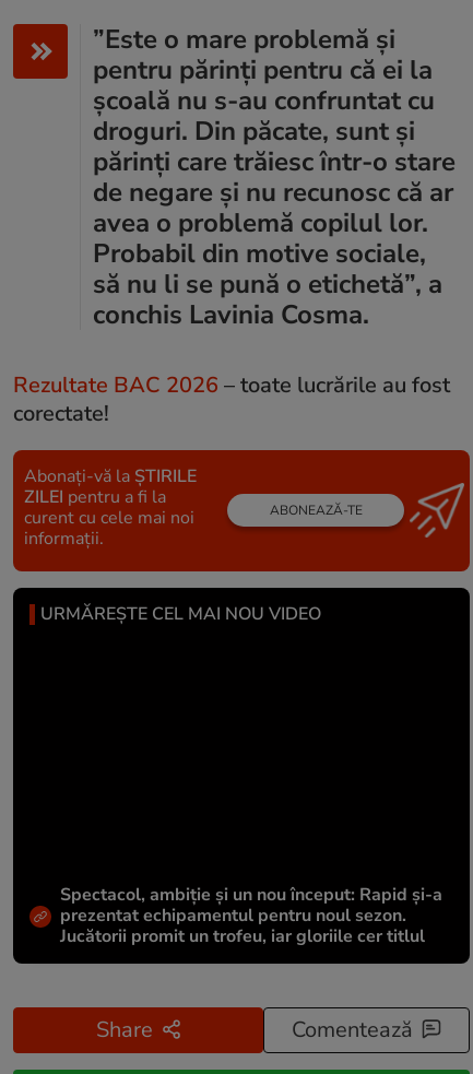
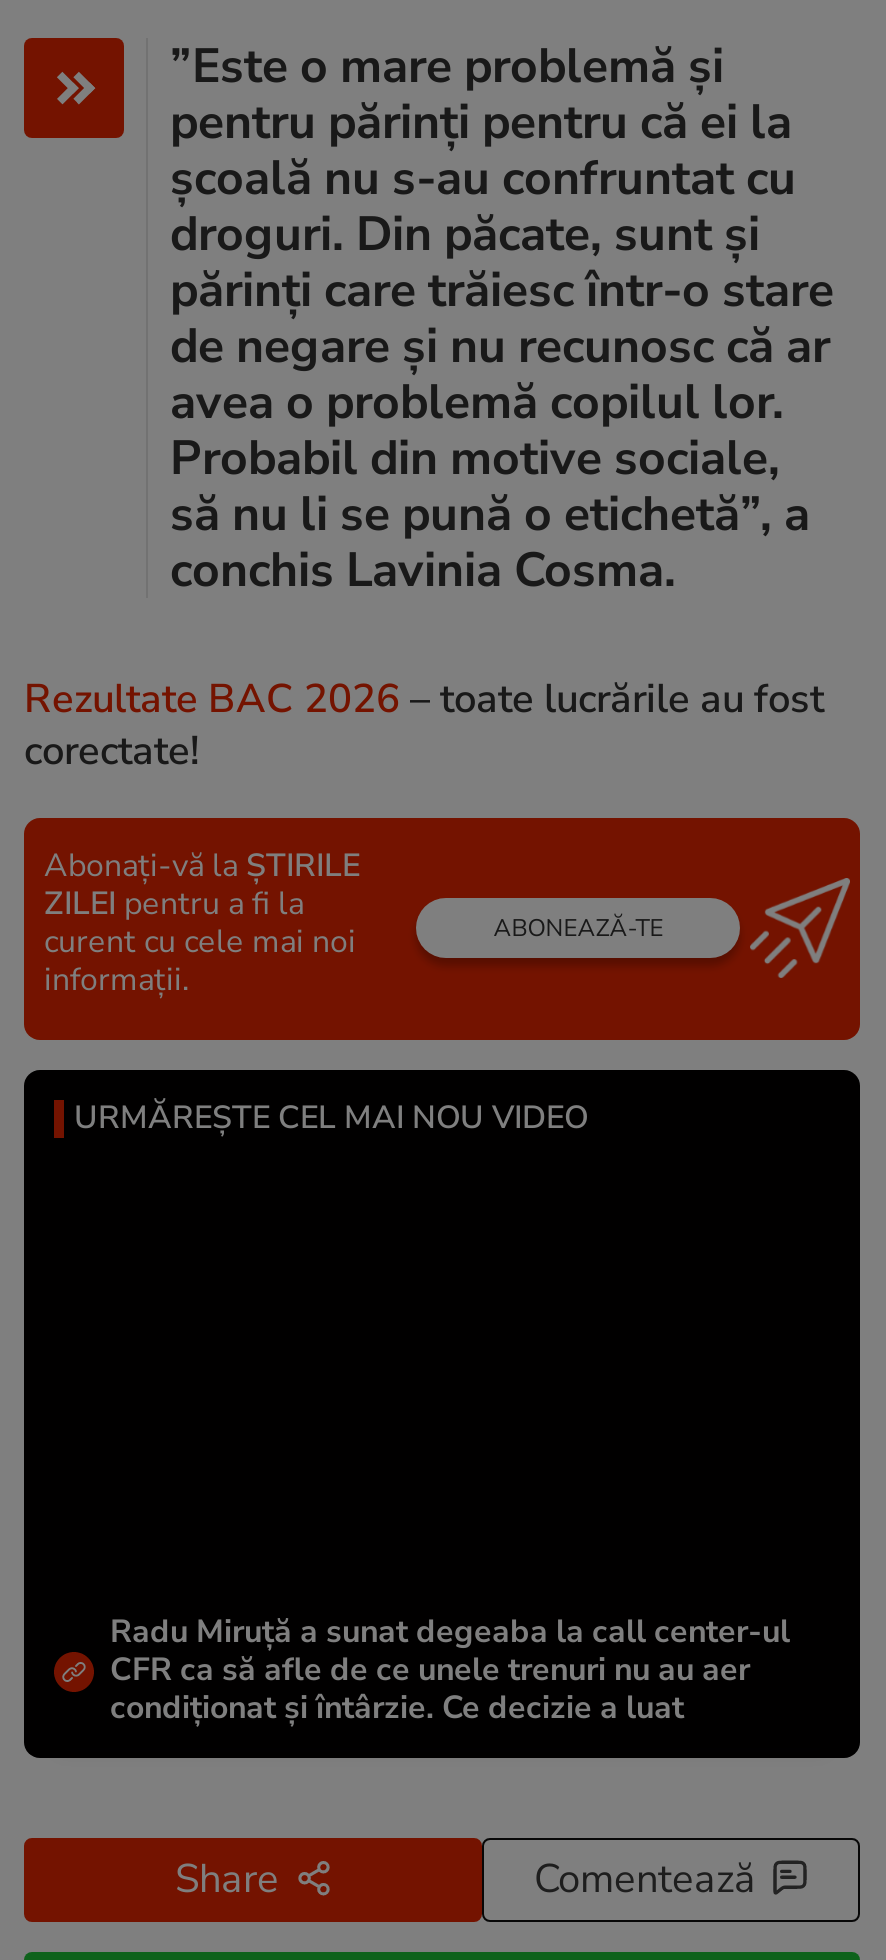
[60,883,442,948] Spectacol, ambiție și un nou început: Rapid și-a | prezentat echipamentul pentru noul sezon. | Jucătorii promit un trofeu, iar gloriile cer titlul -> [110,1610,790,1730] Radu Miruță a sunat degeaba la call center-ul | CFR ca să afle de ce unele trenuri nu au aer | condiționat și întârzie. Ce decizie a luat

